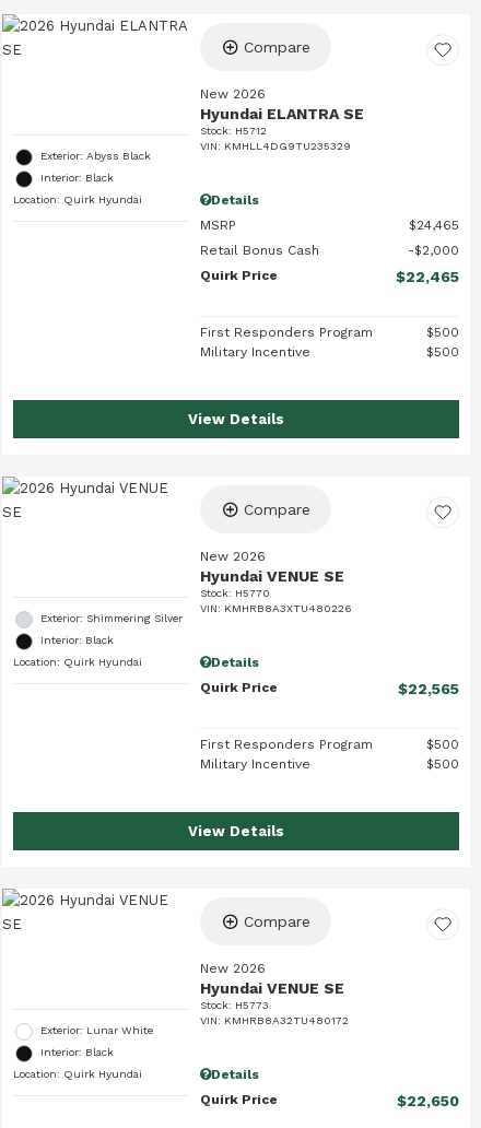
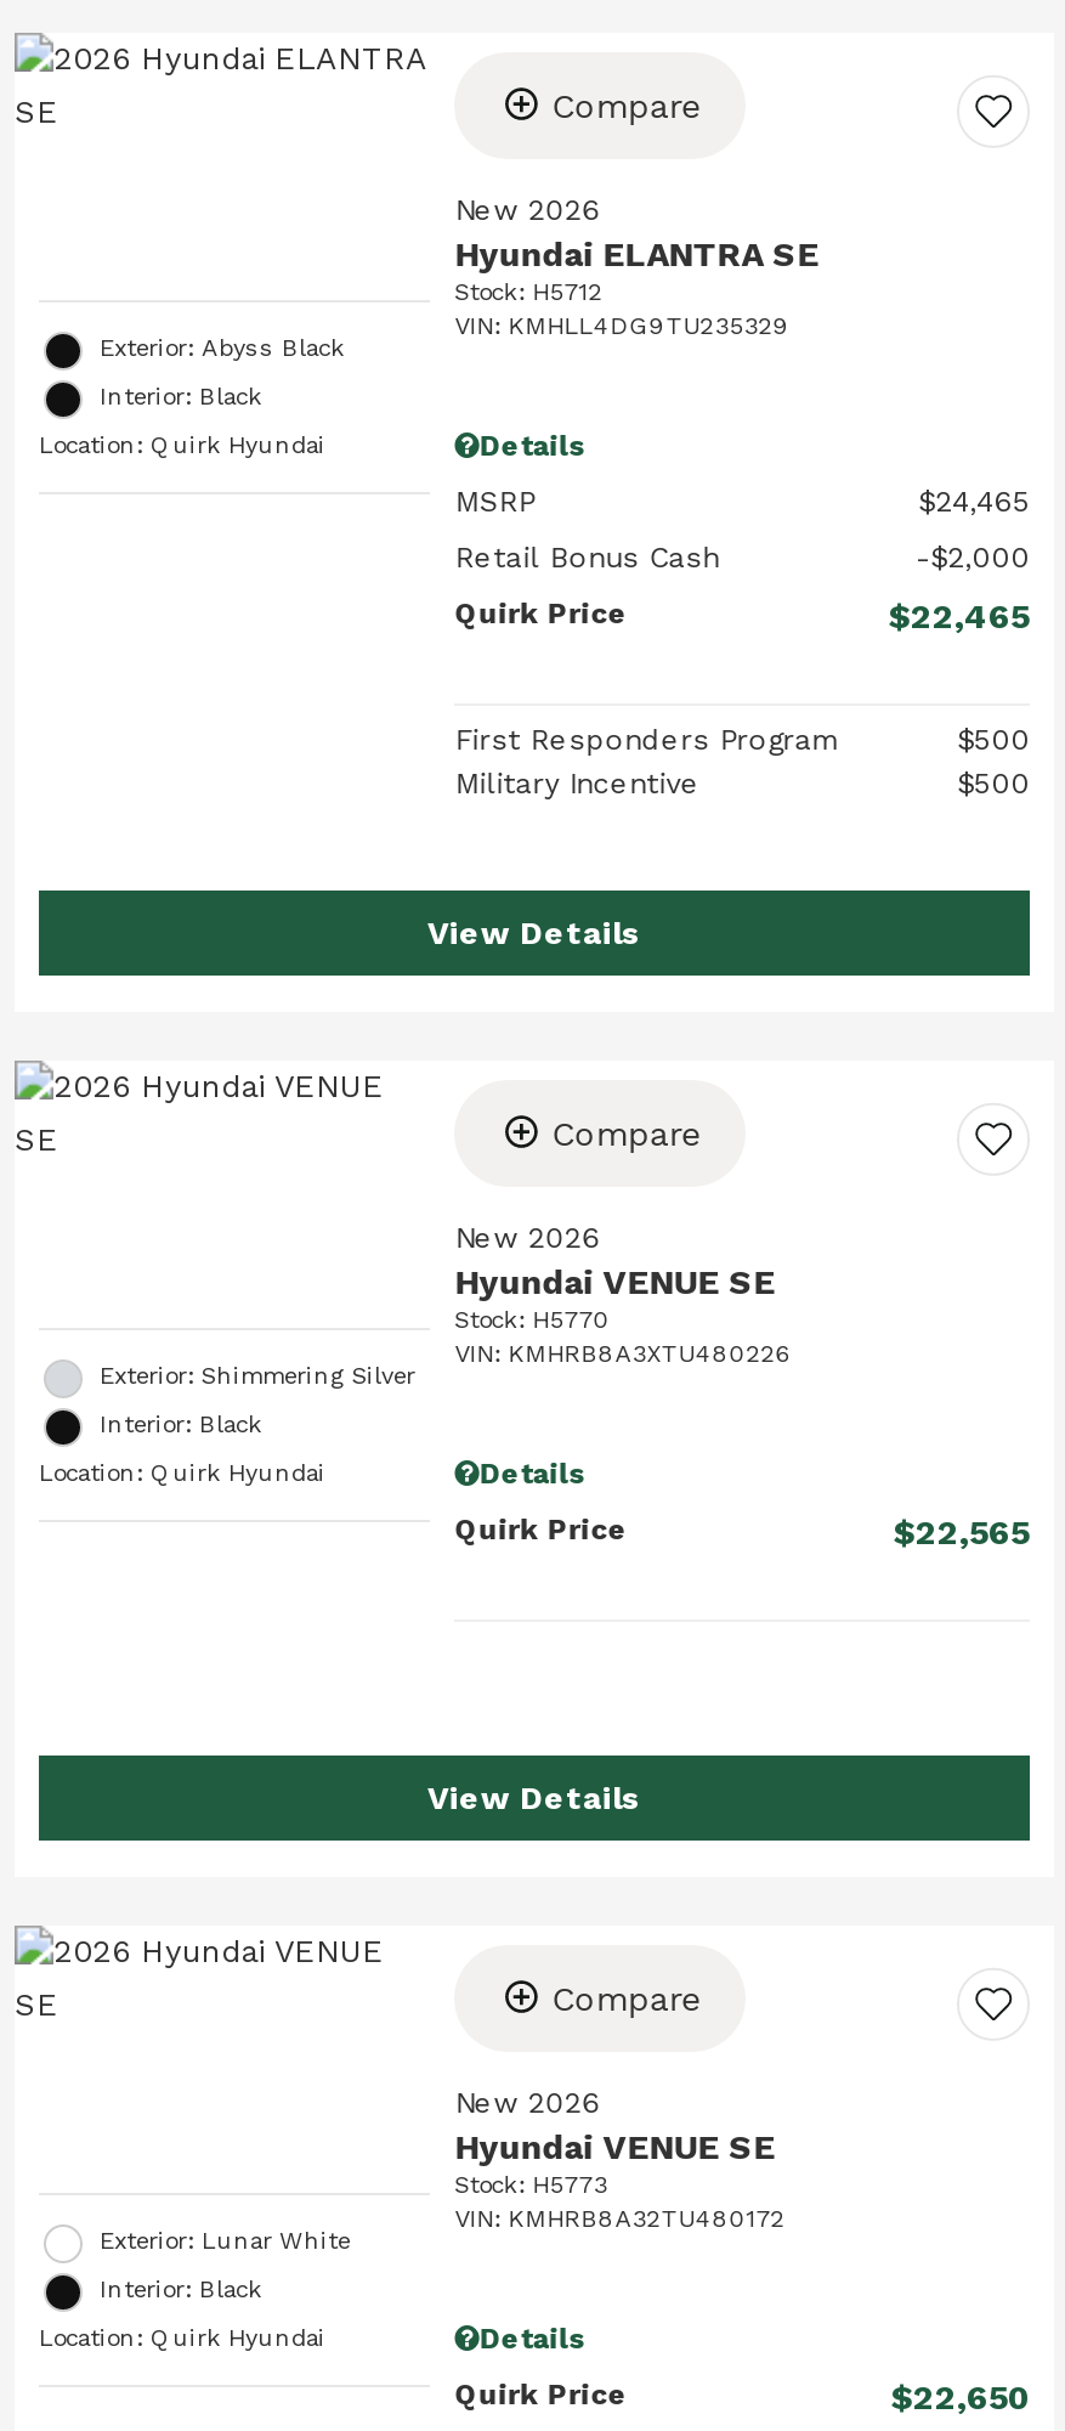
[200,737,459,772] First Responders Program | $500 | Military Incentive | $500 -> none

